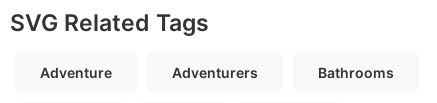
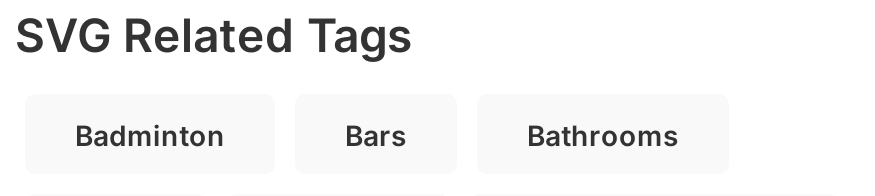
[40,64,258,81] Adventure | Adventurers -> [75,119,407,153] Badminton | Bars

